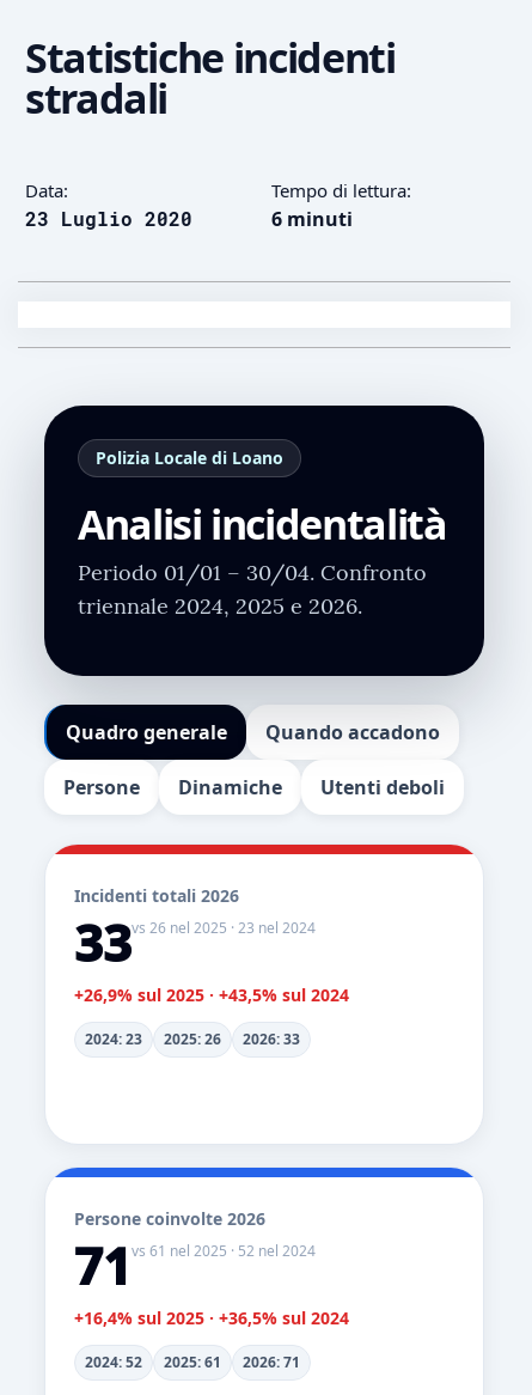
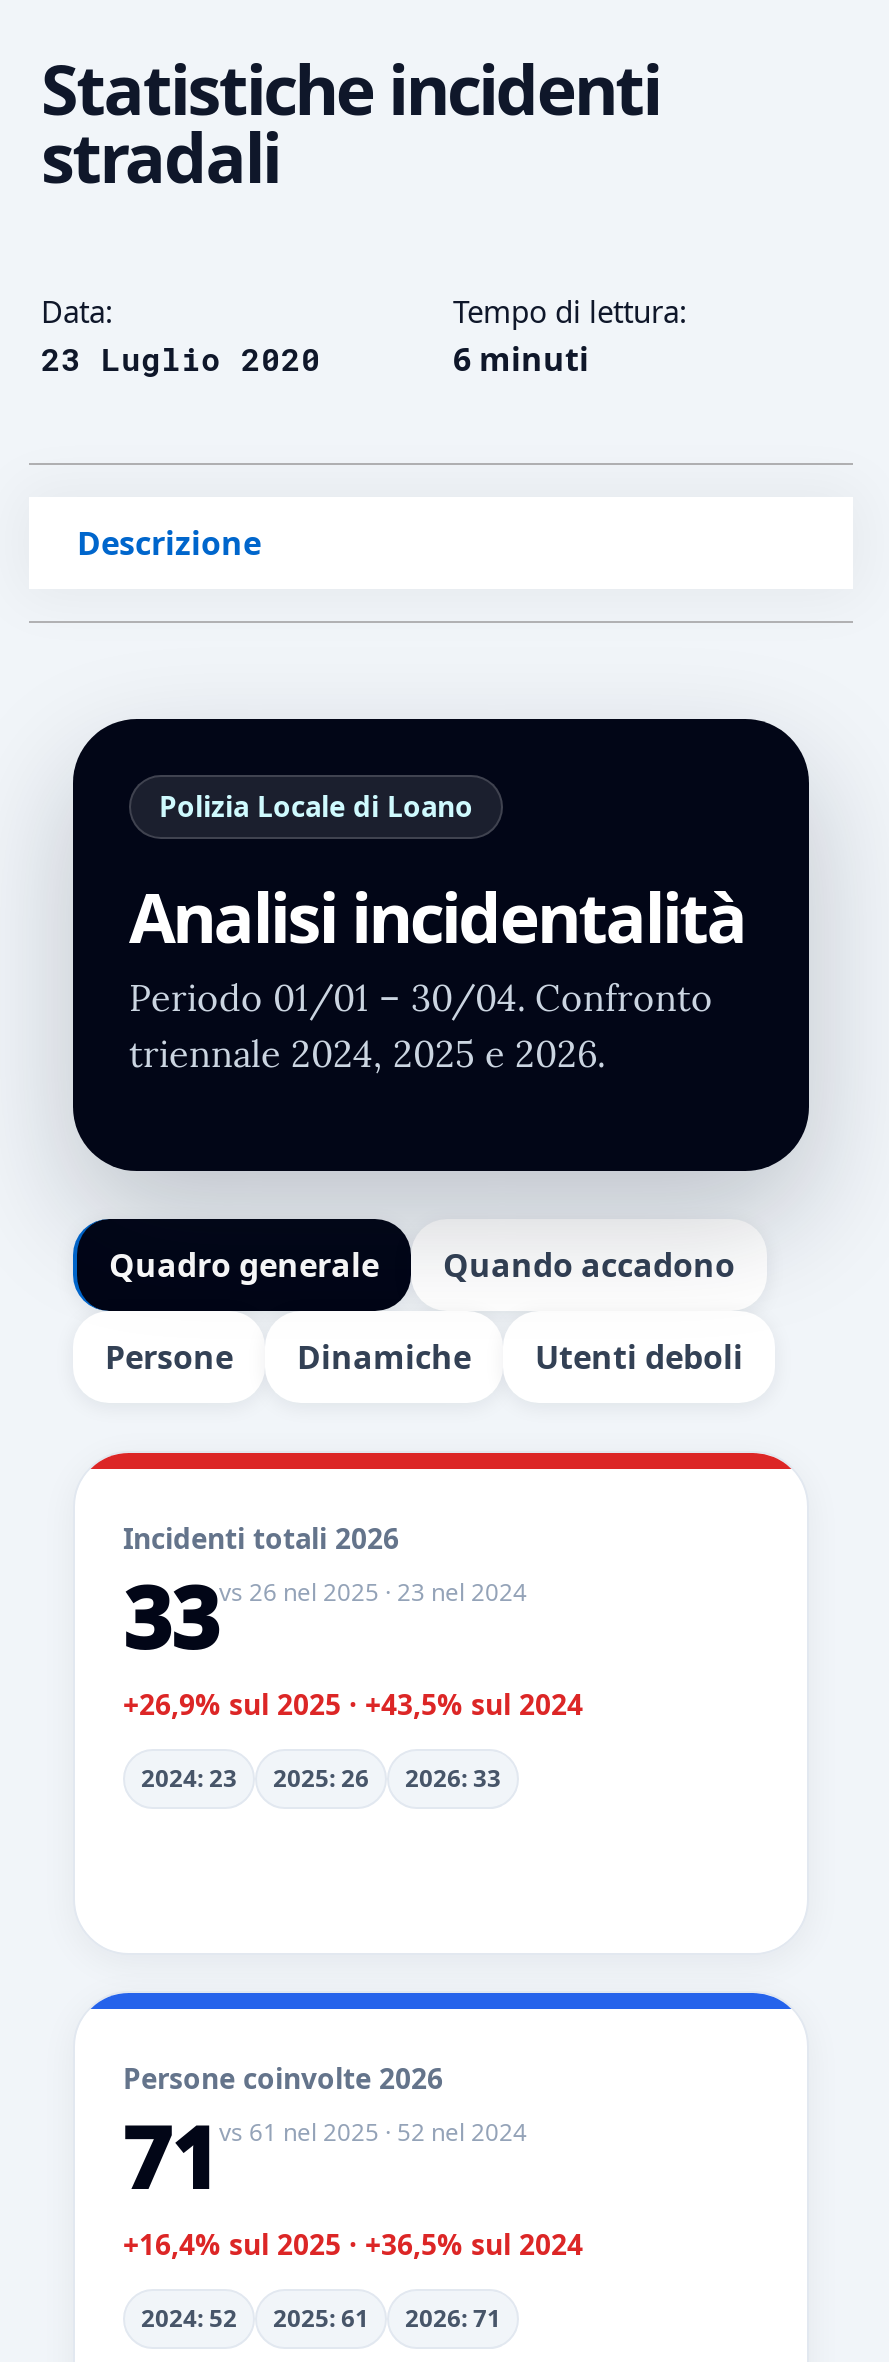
none -> [77,520,261,564] Descrizione

